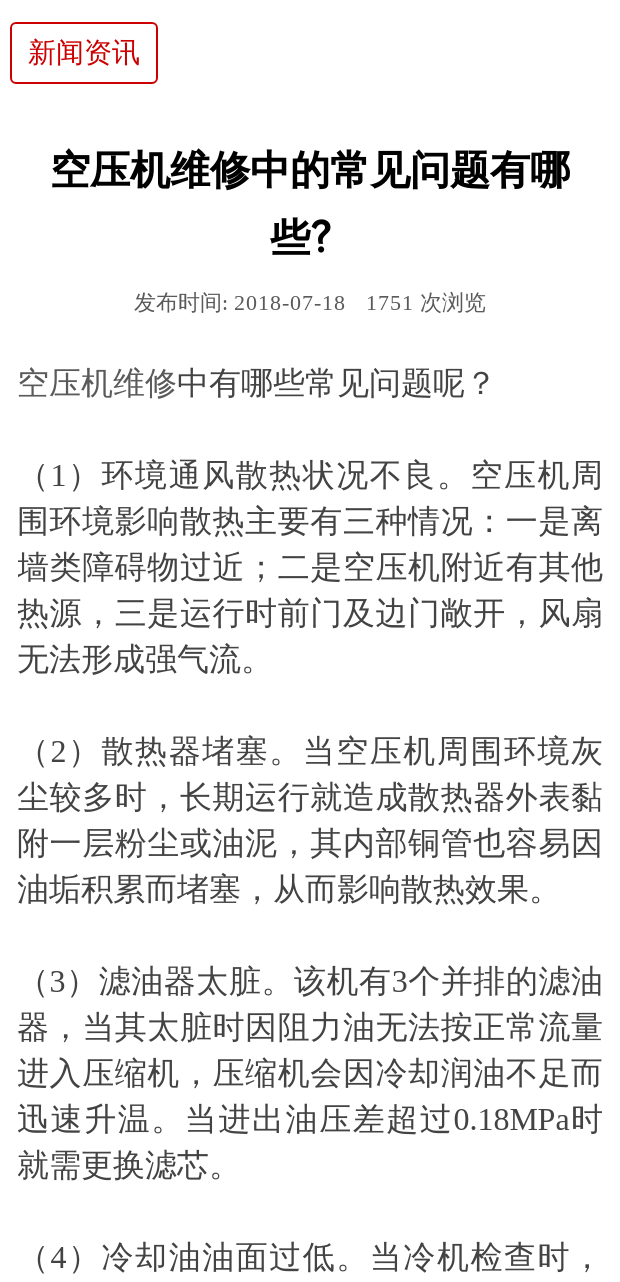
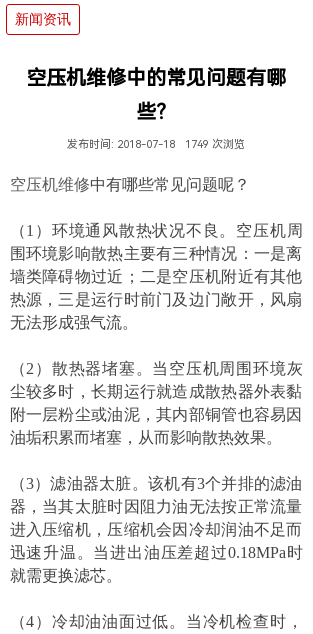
[134,290,486,316] 发布时间: 2018-07-18 1751次浏览 -> [67,138,245,151] 发布时间: 2018-07-18 1749次浏览

